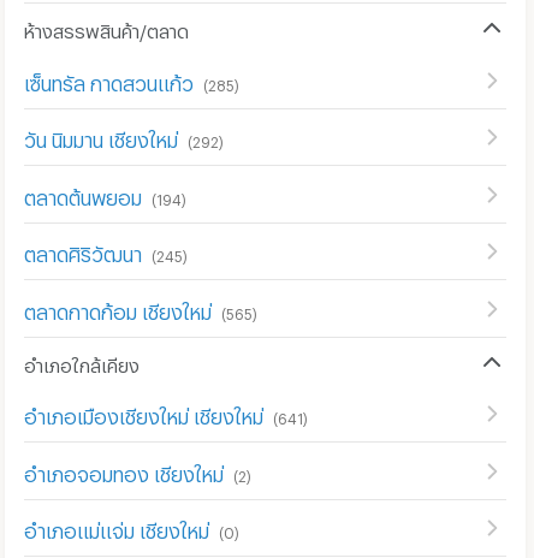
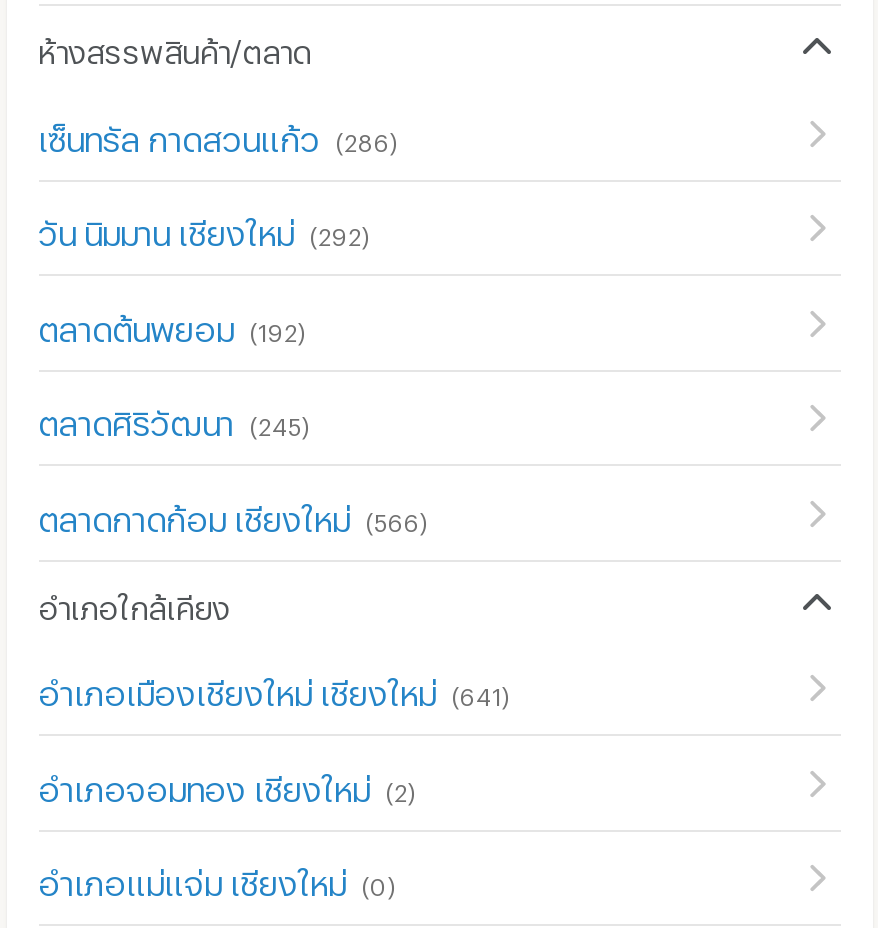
[203,76,239,88] (285) -> [336,127,398,147] (286)
[151,191,186,203] (194) -> [250,317,306,337] (192)
[221,305,257,317] (565) -> [366,507,428,527] (566)

